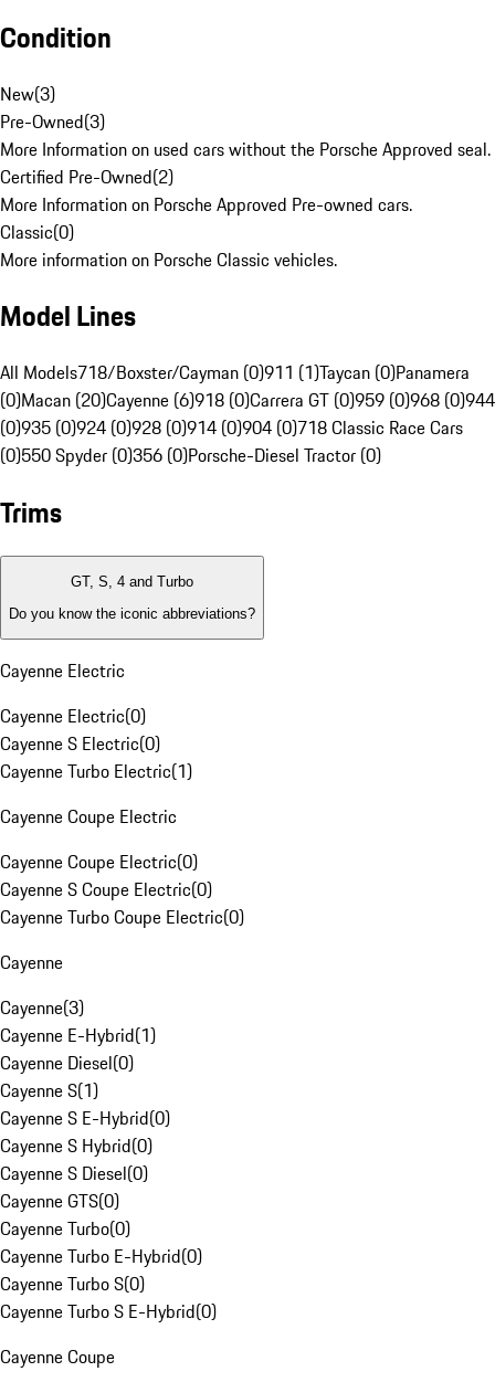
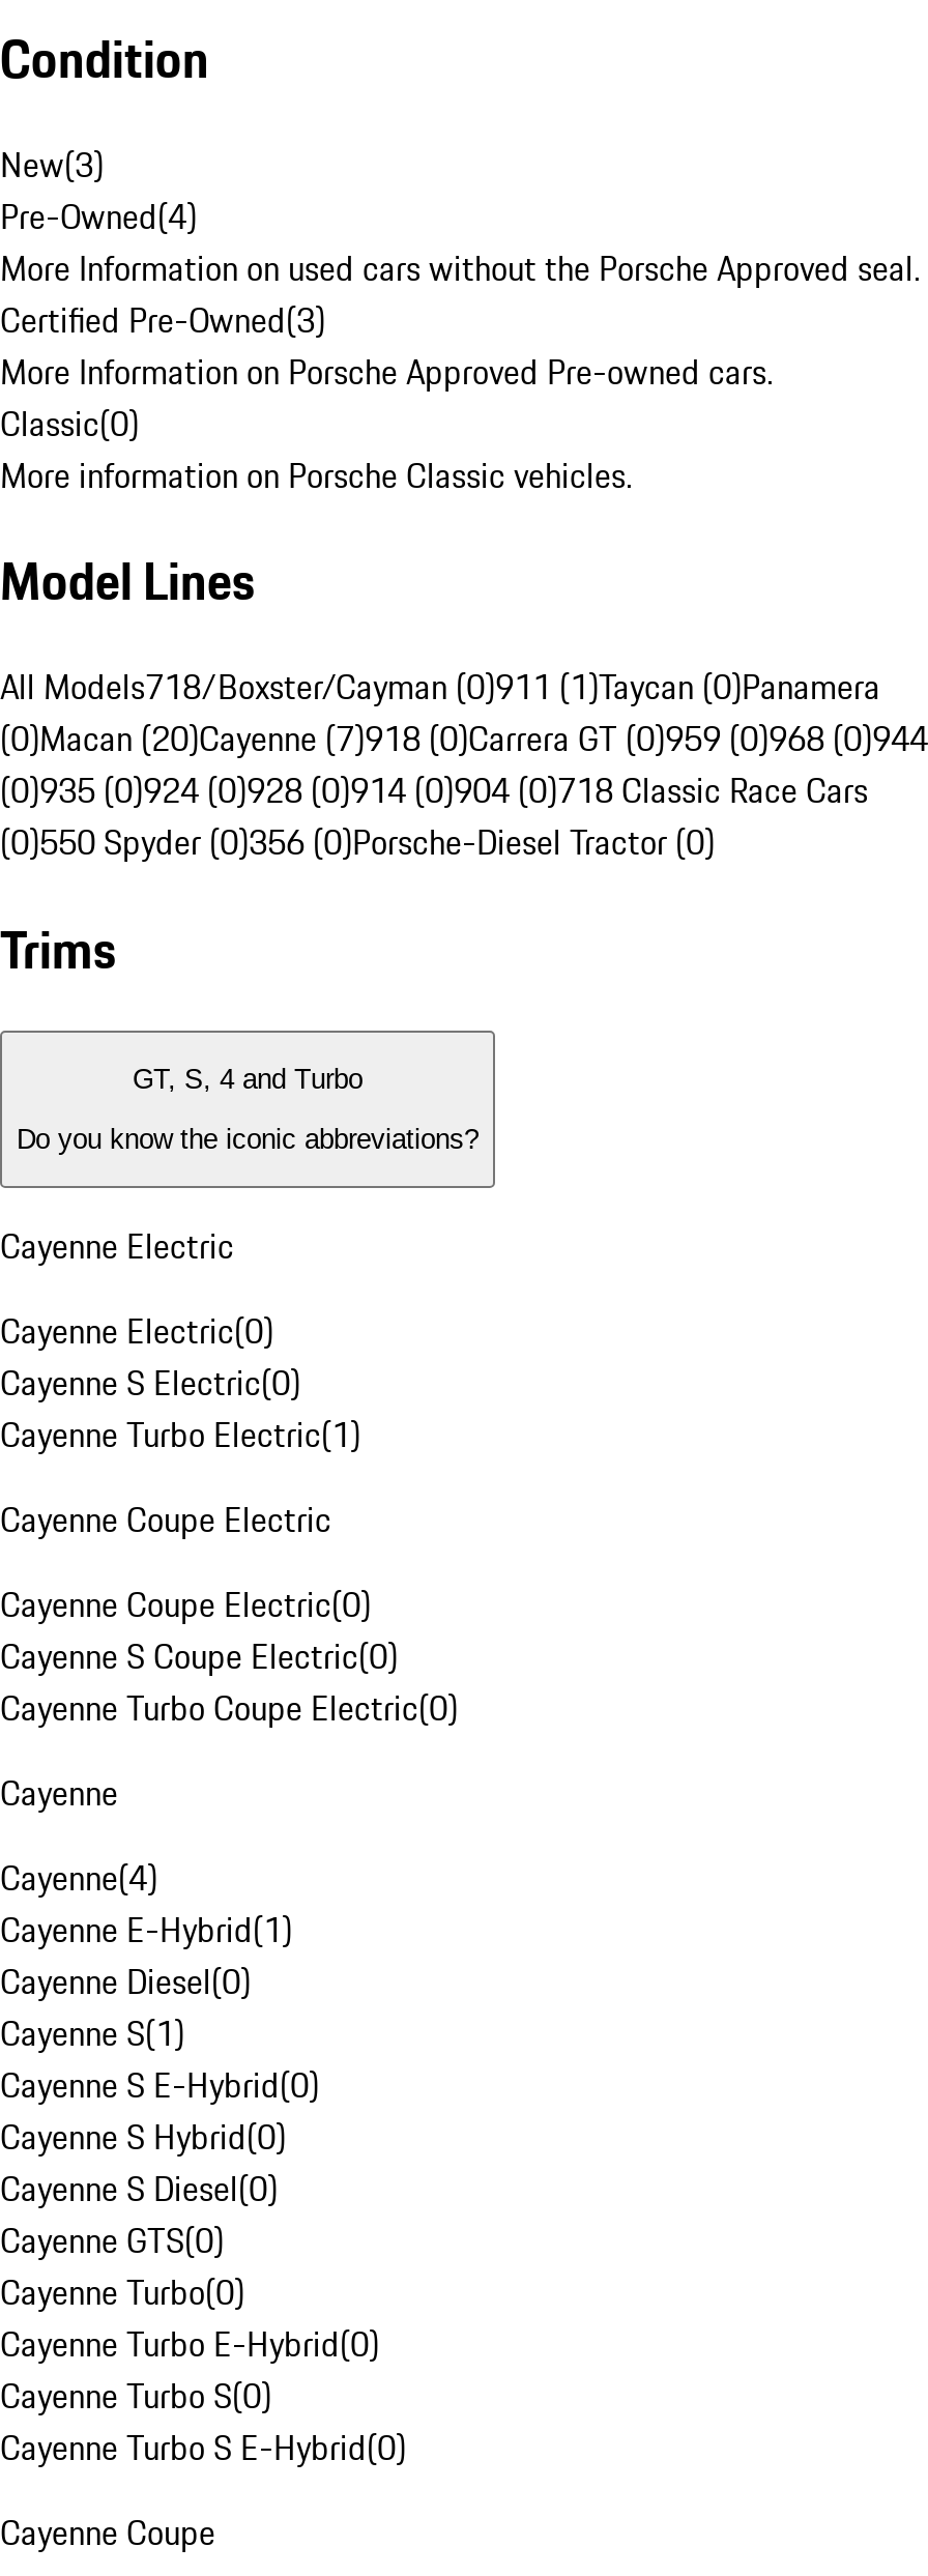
[0,108,105,134] Pre-Owned(3) -> [0,191,197,240] Pre-Owned(4)
[0,163,173,189] Certified Pre-Owned(2) -> [0,294,325,344] Certified Pre-Owned(3)
[0,387,495,413] (0)Macan (20)Cayenne (6)918 (0)Carrera GT (0)959 (0)968 (0)944 -> [0,714,928,764] (0)Macan (20)Cayenne (7)918 (0)Carrera GT (0)959 (0)968 (0)944
[0,994,84,1021] Cayenne(3) -> [0,1853,157,1903] Cayenne(4)

